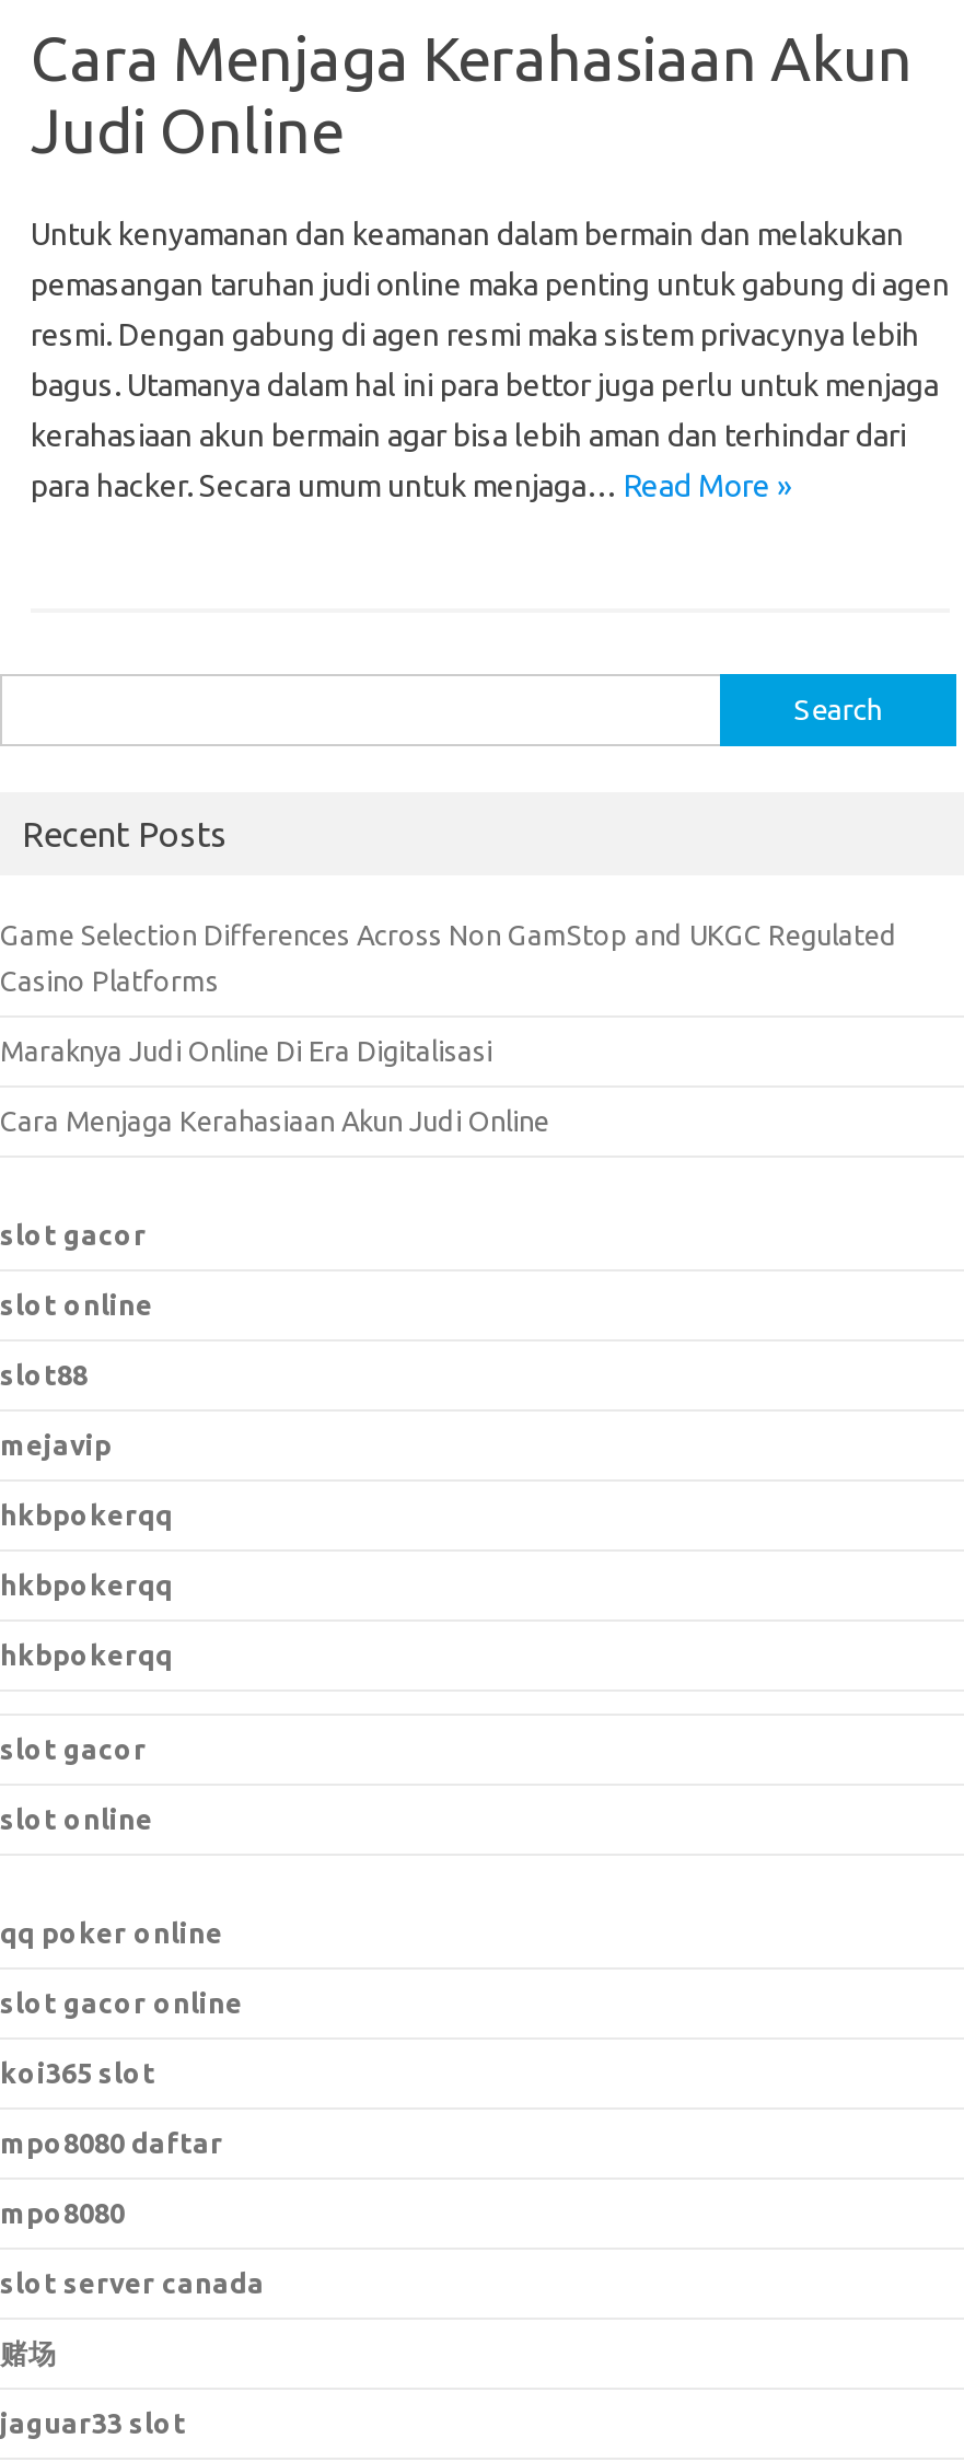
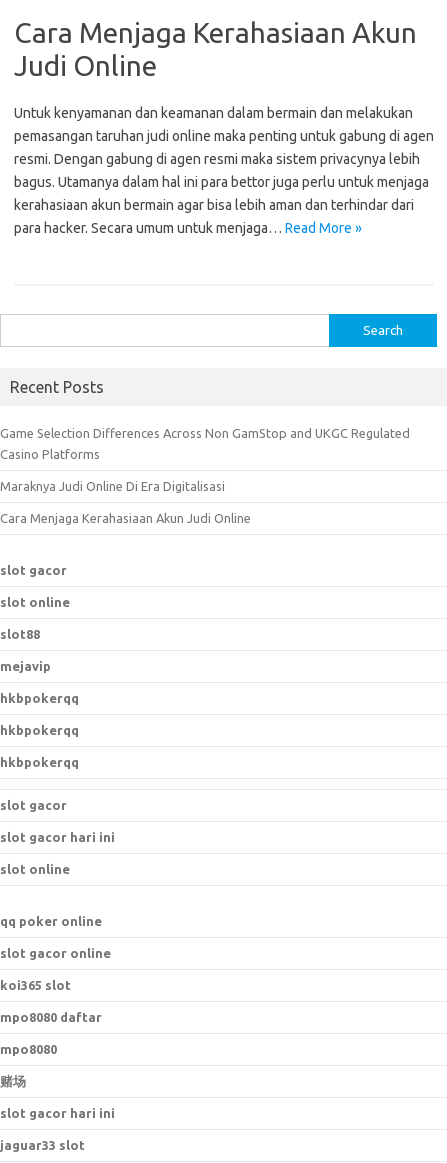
none -> [0,830,115,844] slot gacor hari ini
[0,2267,265,2298] slot server canada -> none
none -> [0,1106,115,1120] slot gacor hari ini

